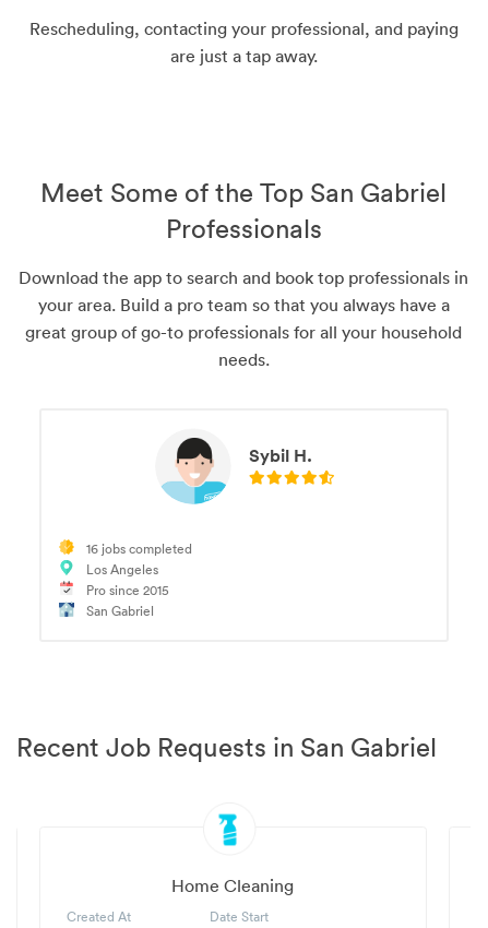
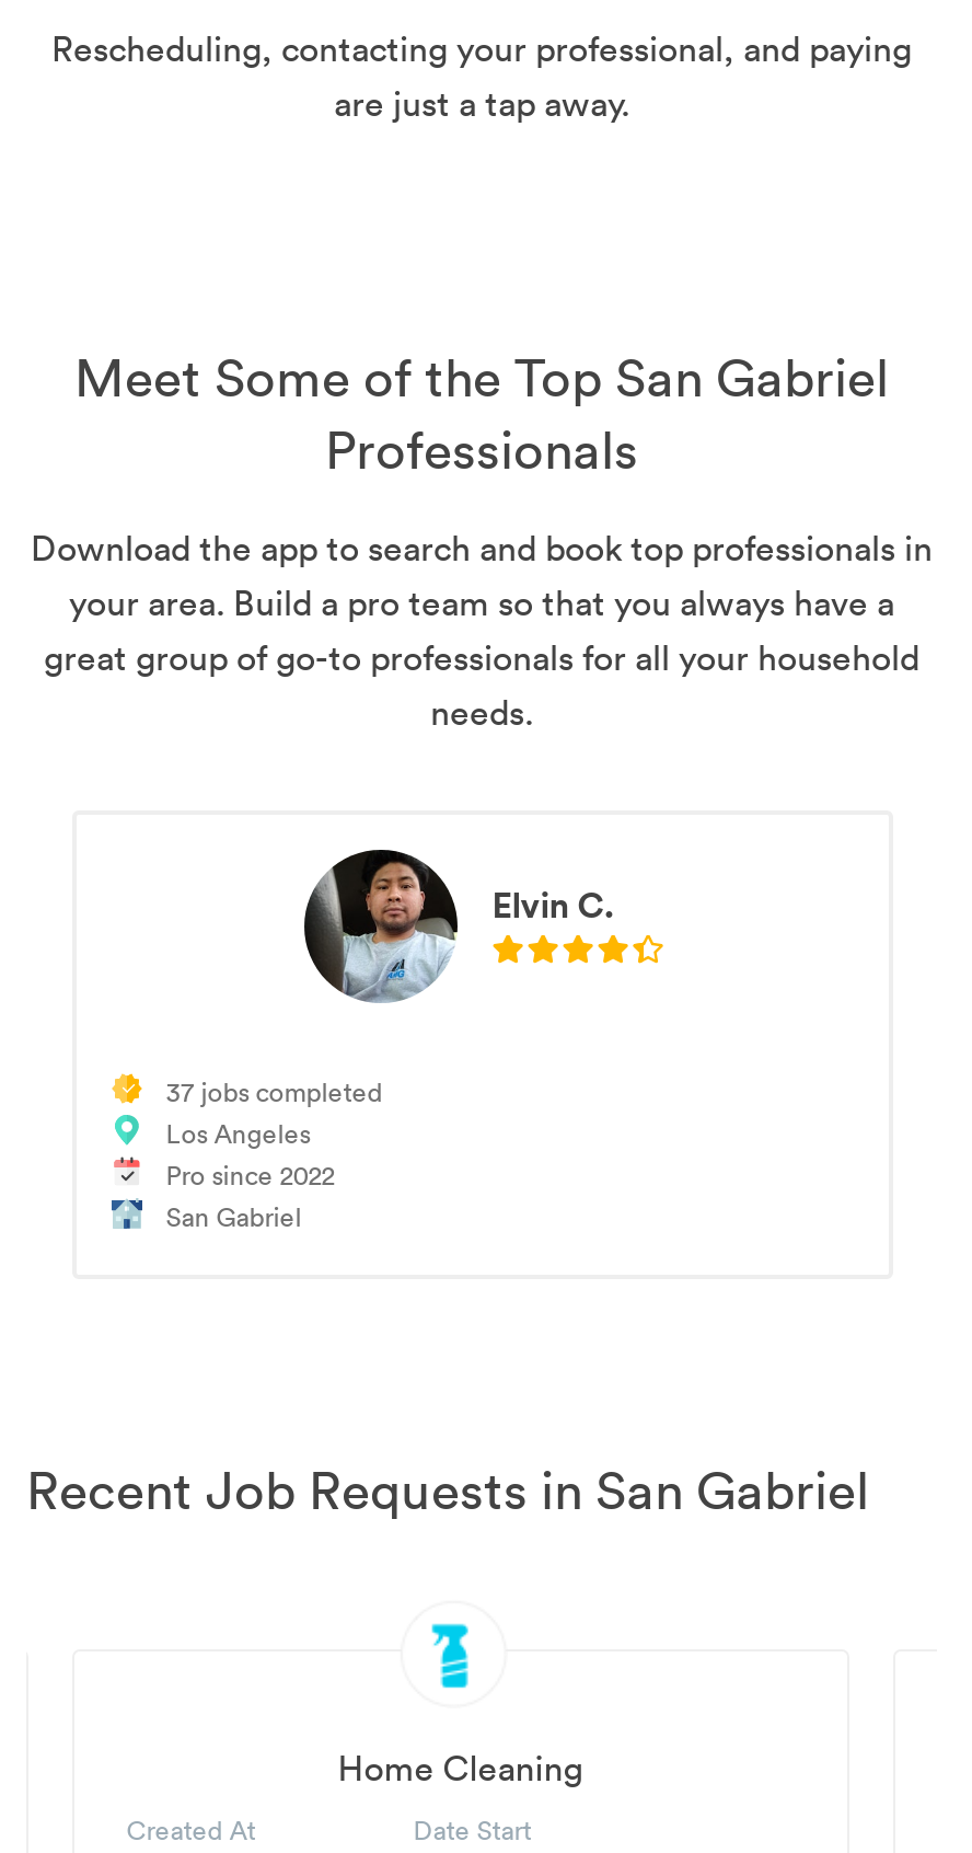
[155,428,312,504] [image] | Sybil H. -> [302,848,615,1003] [image] | Elvin C.
[86,539,192,558] 16 jobs completed -> [166,1073,383,1110] 37 jobs completed
[86,581,169,599] Pro since 2015 -> [166,1156,335,1193] Pro since 2022

